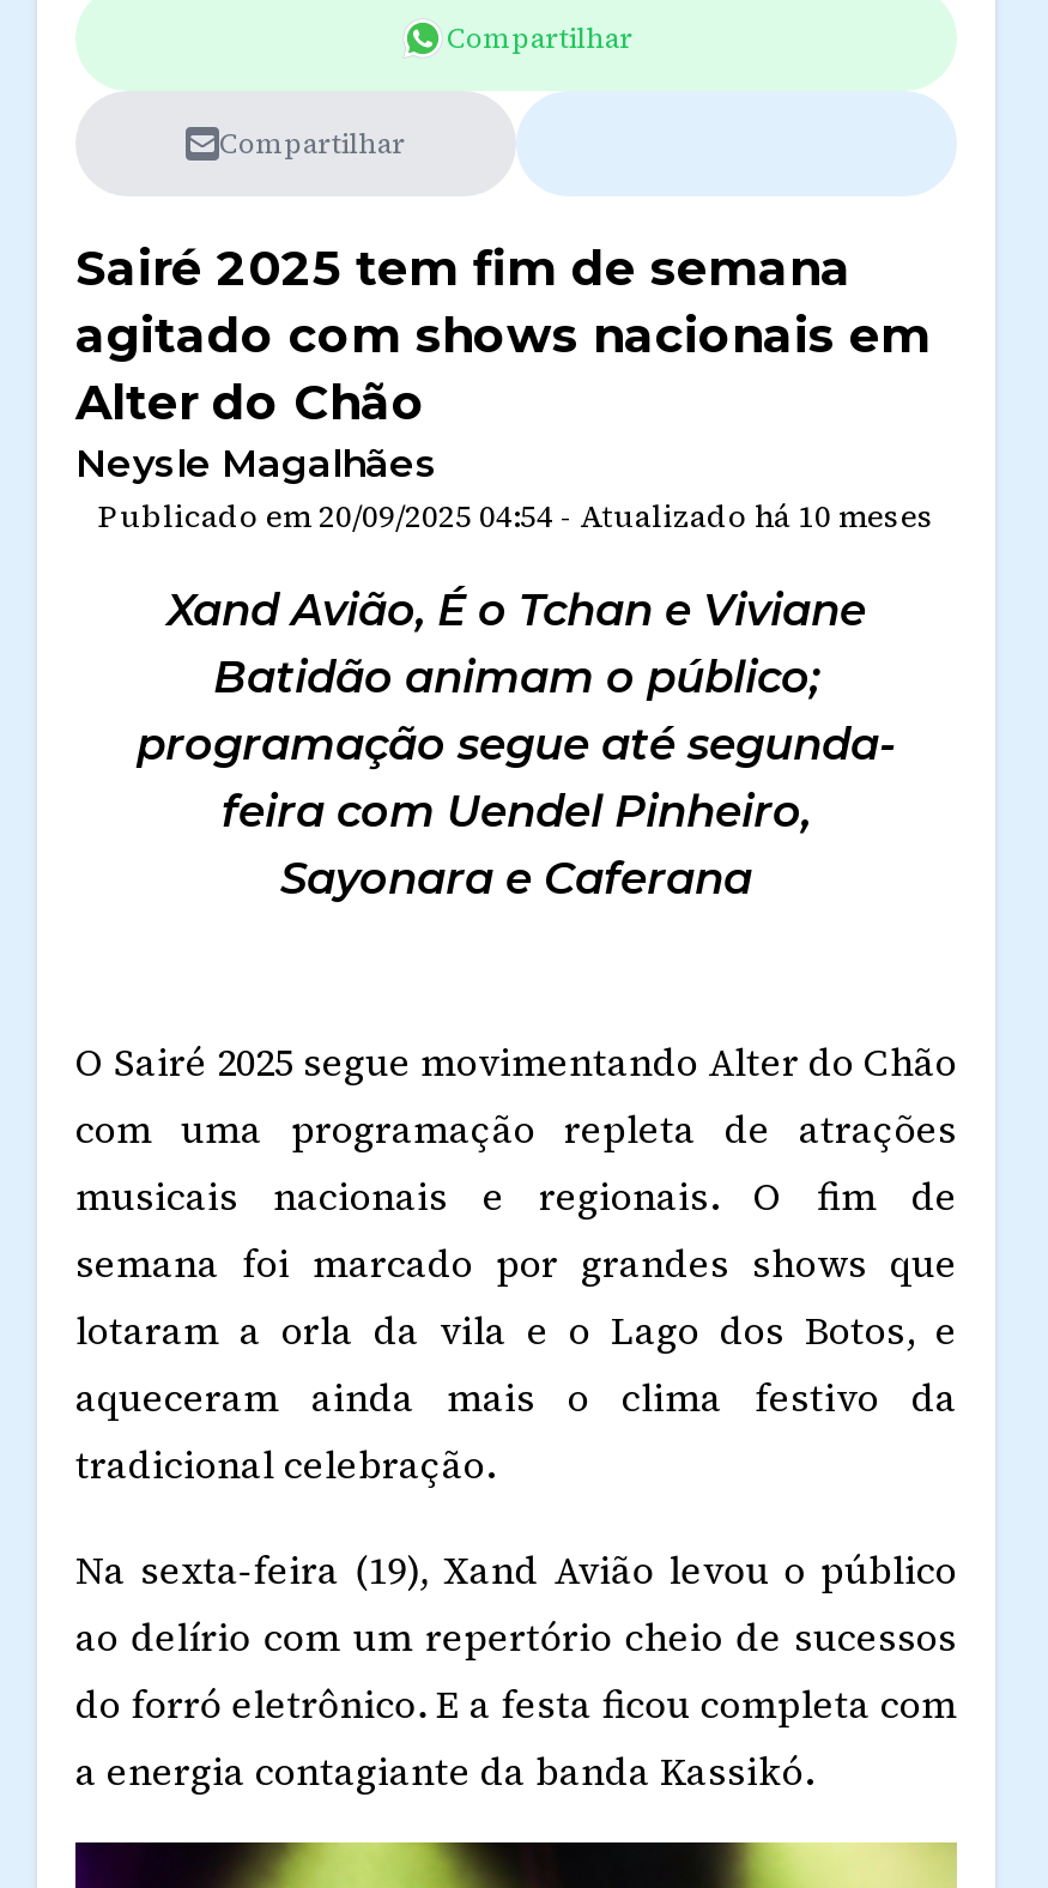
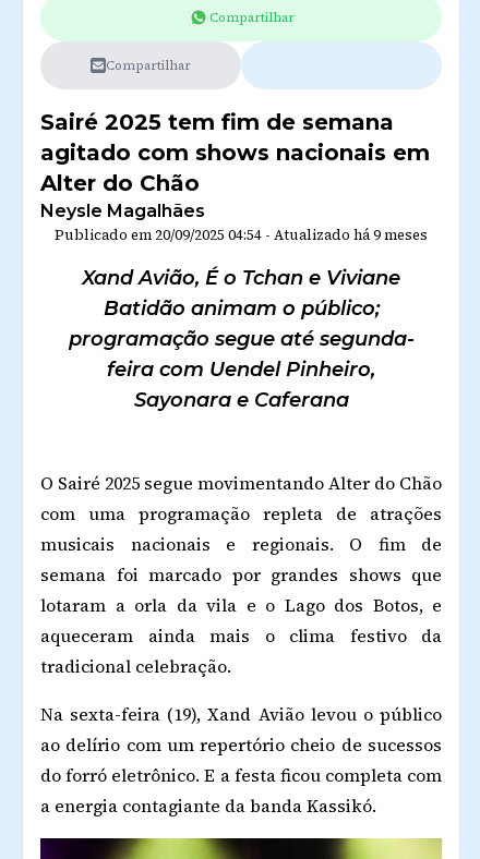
[98,497,934,538] Publicado em 20/09/2025 04:54 - Atualizado há 10 meses -> [55,226,428,245] Publicado em 20/09/2025 04:54 - Atualizado há 9 meses

